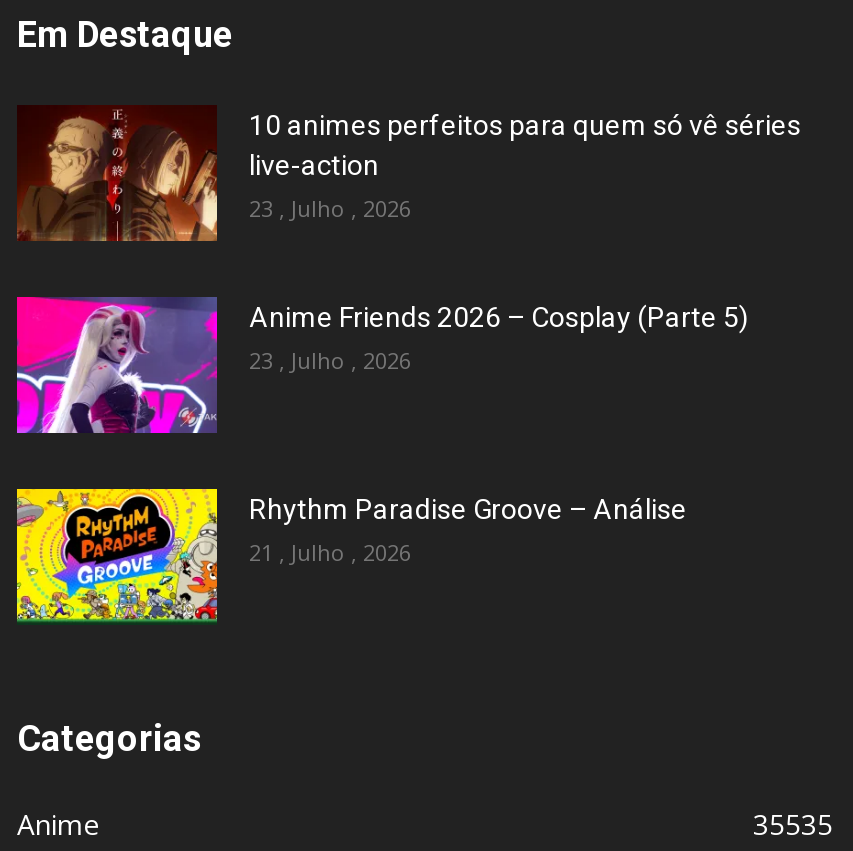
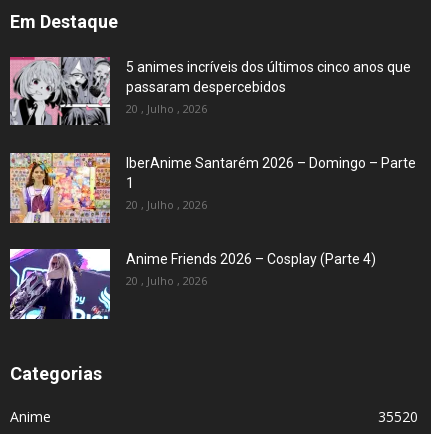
[17,105,801,243] [image] | 10 animes perfeitos para quem só vê séries | live-action | 23 , Julho , 2026 -> [9,56,411,126] [image] | 5 animes incríveis dos últimos cinco anos que | passaram despercebidos | 20 , Julho , 2026
[15,295,749,437] [image] | Anime Friends 2026 – Cosplay (Parte 5) | 23 , Julho , 2026 -> [9,152,416,224] [image] | IberAnime Santarém 2026 – Domingo – Parte | 1 | 20 , Julho , 2026
[15,487,687,629] [image] | Rhythm Paradise Groove – Análise | 21 , Julho , 2026 -> [9,248,376,320] [image] | Anime Friends 2026 – Cosplay (Parte 4) | 20 , Julho , 2026
[753,804,833,842] 35535 -> [378,407,418,426] 35520

